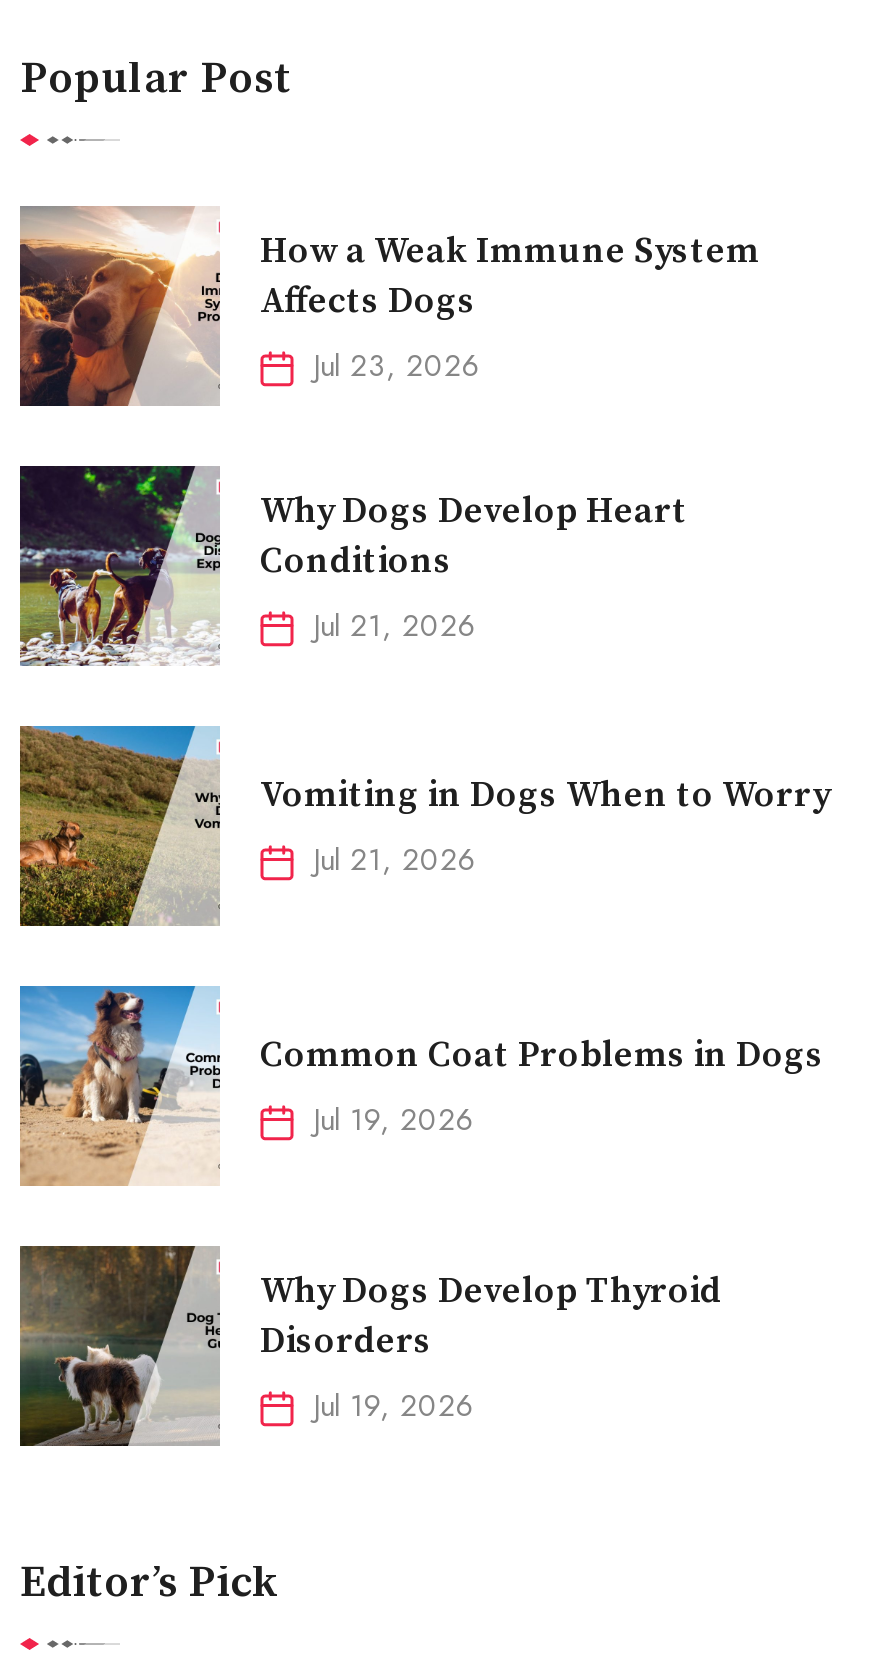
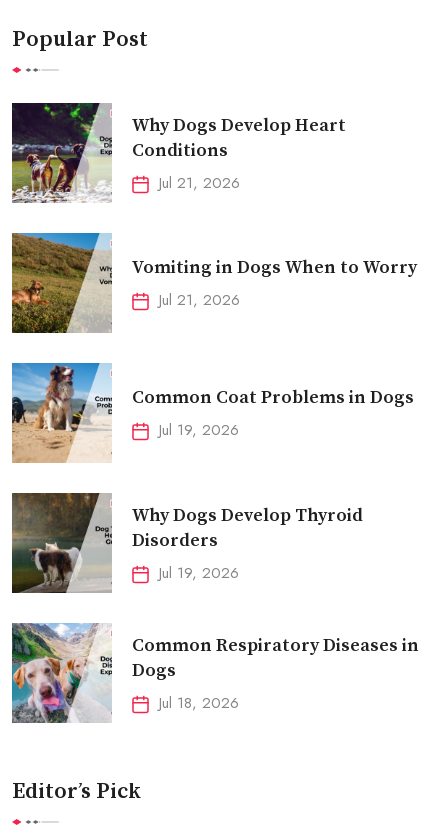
[18,206,760,408] [image] | How a Weak Immune System | Affects Dogs | Jul 23, 2026 -> none
moved [16,464,830,1428] -> [10,102,417,584]: [image] | Why Dogs Develop Heart | Conditions | ... | Disorders | Jul 19, 2026
none -> [11,622,419,724] [image] | Common Respiratory Diseases in | Dogs | Jul 18, 2026

